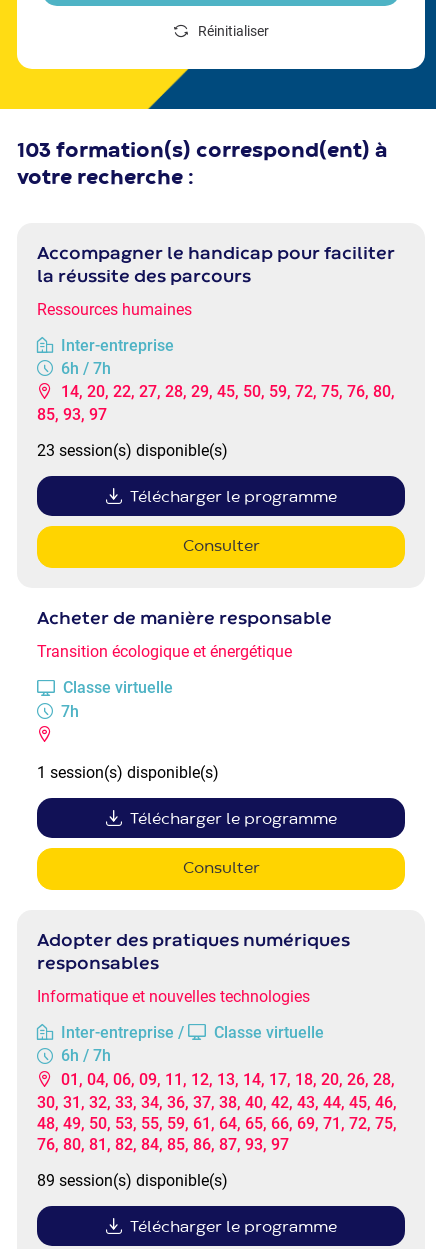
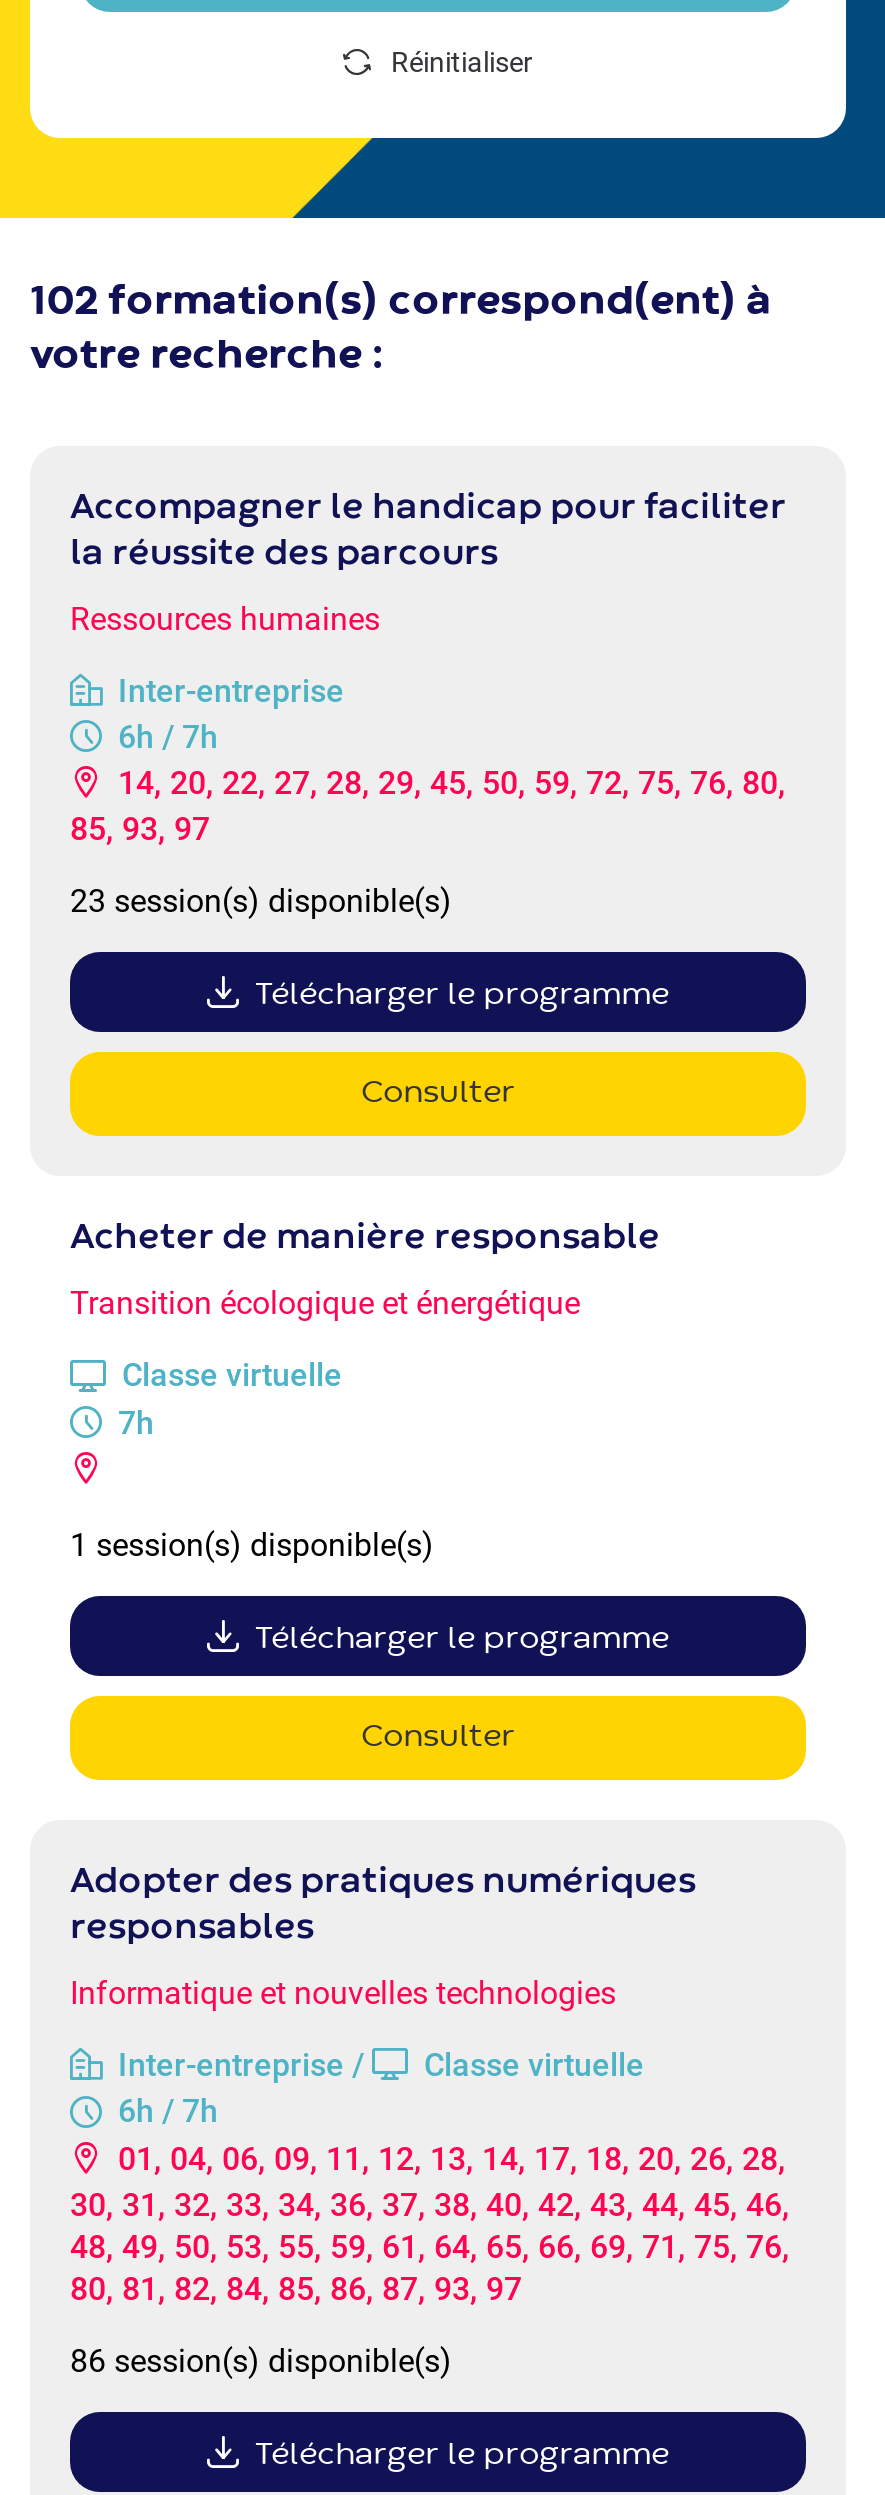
[17,142,388,160] 103 formation(s) correspond(ent) à -> [30,285,772,321] 102 formation(s) correspond(ent) à
[37,1114,397,1154] 48, 49, 50, 53, 55, 59, 61, 64, 65, 66, 69, 71, 72, 75, | 76, 80, 81, 82, 84, 85, 86, 87, 93, 97 -> [70,2228,790,2308] 48, 49, 50, 53, 55, 59, 61, 64, 65, 66, 69, 71, 75, 76, | 80, 81, 82, 84, 85, 86, 87, 93, 97
[37,1171,228,1190] 89 session(s) disponible(s) -> [70,2342,452,2380] 86 session(s) disponible(s)

